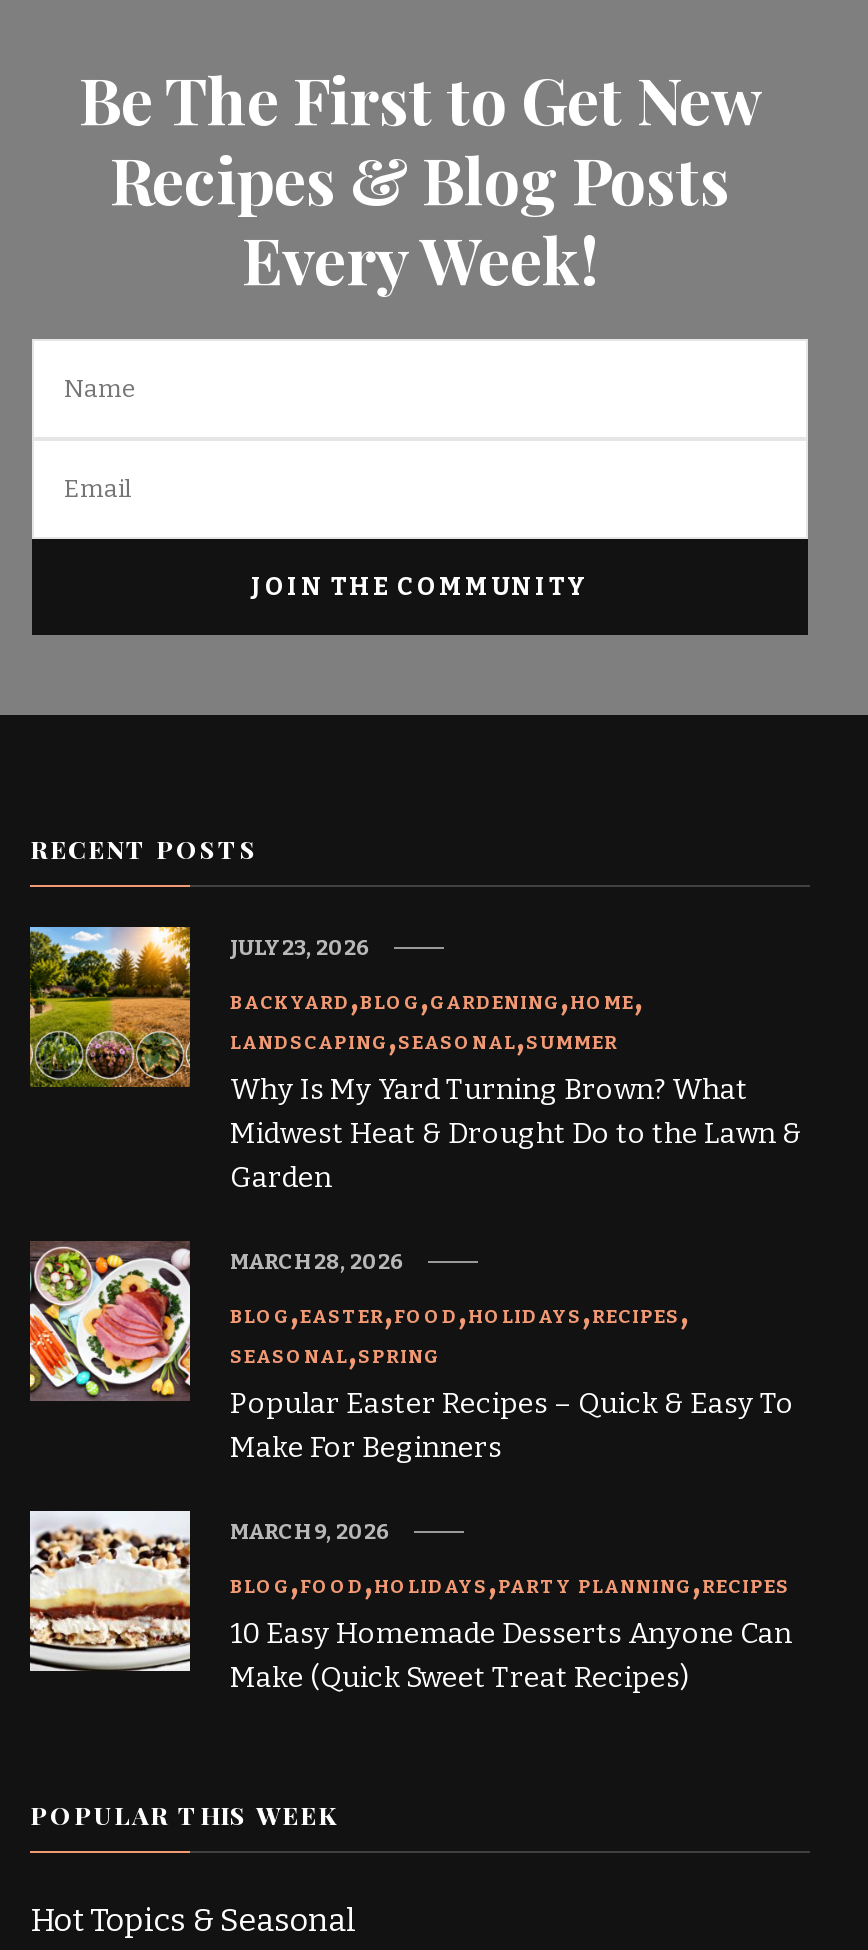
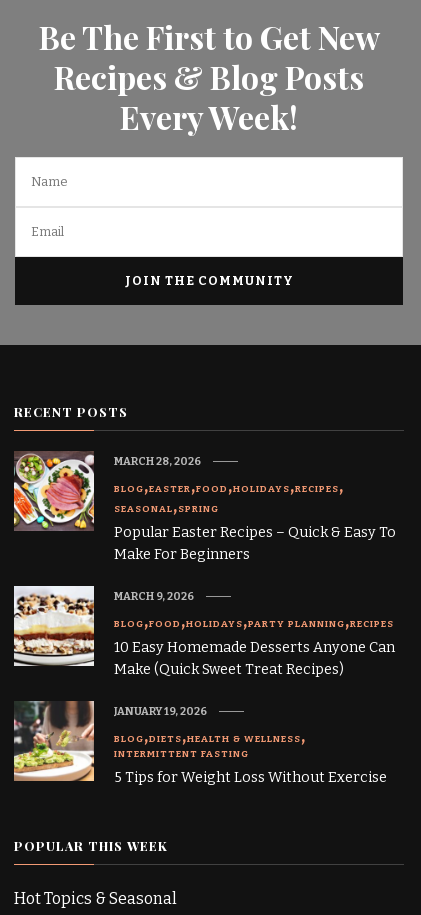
[28,926,802,1194] [image] | BACKYARD BLOG GARDENING HOME | LANDSCAPING SEASONAL SUMMER | Why Is My Yard Turning Brown? What | Midwest Heat & Drought Do to the Lawn & | Garden -> none
[230,934,370,960] JULY 23, 2026 -> none
moved [26,1240,794,1694] -> [12,451,396,678]: [image] | BLOG EASTER FOOD HOLIDAYS RECIPES | SEASONAL SPRING | ... | Make (Quick Sweet Treat Recipes) | MARCH 9, 2026
none -> [13,700,387,786] [image] | BLOG DIETS HEALTH & WELLNESS | INTERMITTENT FASTING | 5 Tips for Weight Loss Without Exercise
none -> [114,705,207,718] JANUARY 19, 2026

